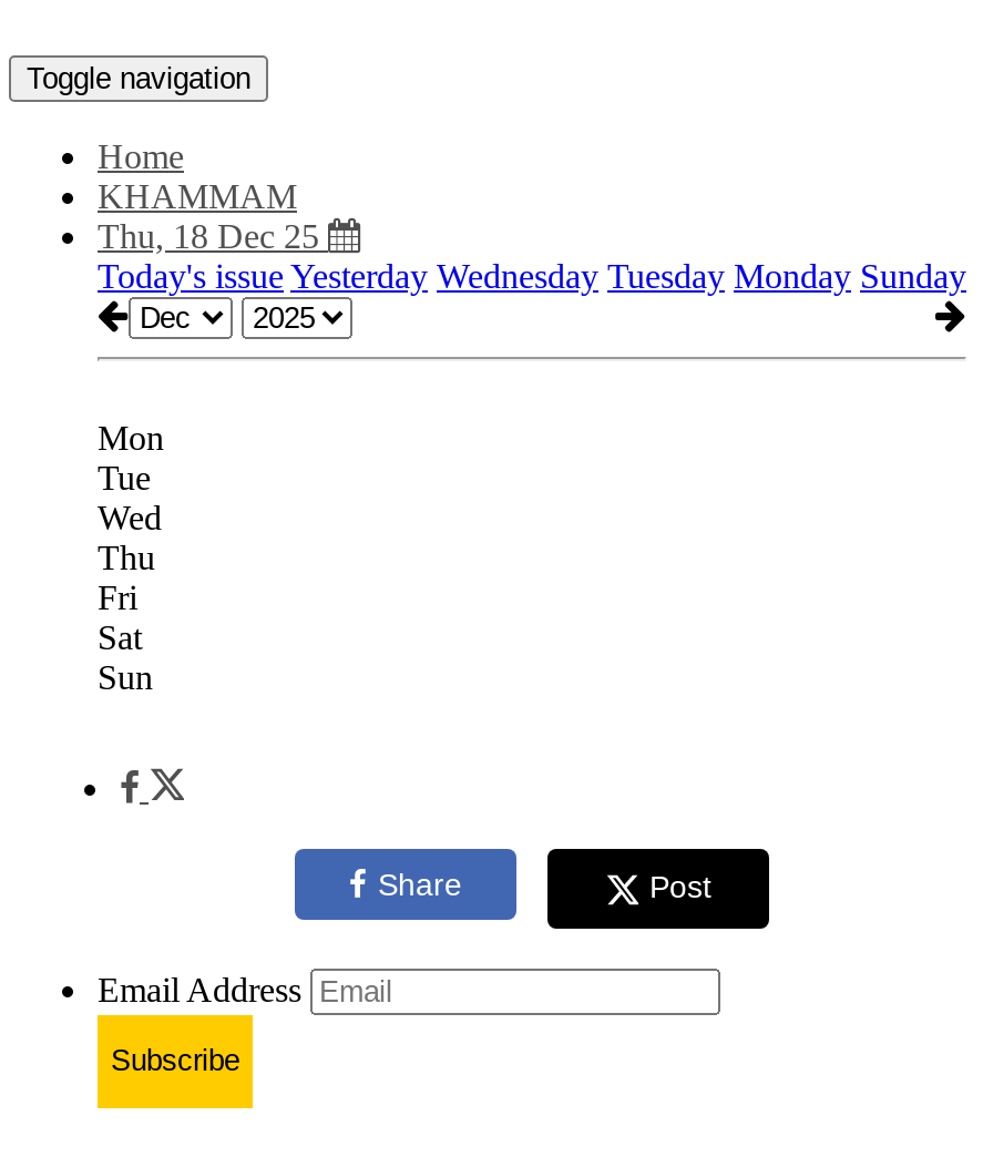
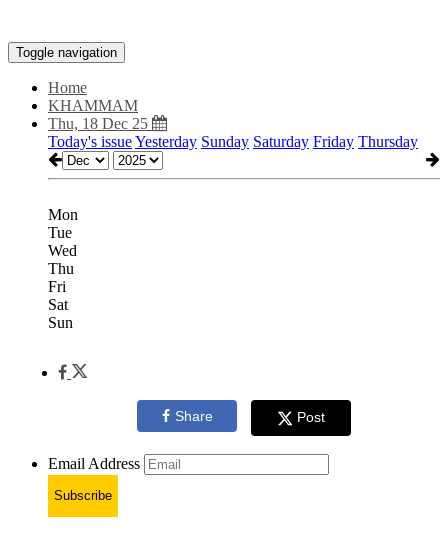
[98,257,966,295] Today's issue Yesterday Wednesday Tuesday Monday Sunday -> [48,133,418,150] Today's issue Yesterday Sunday Saturday Friday Thursday

